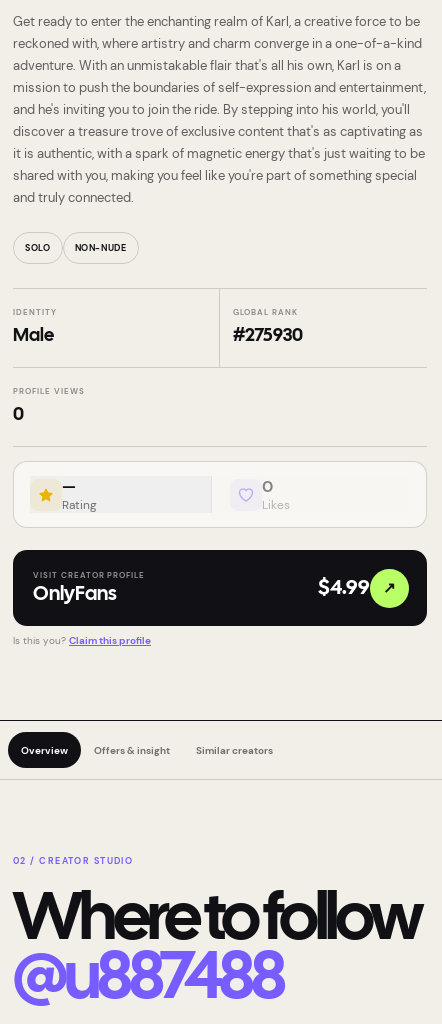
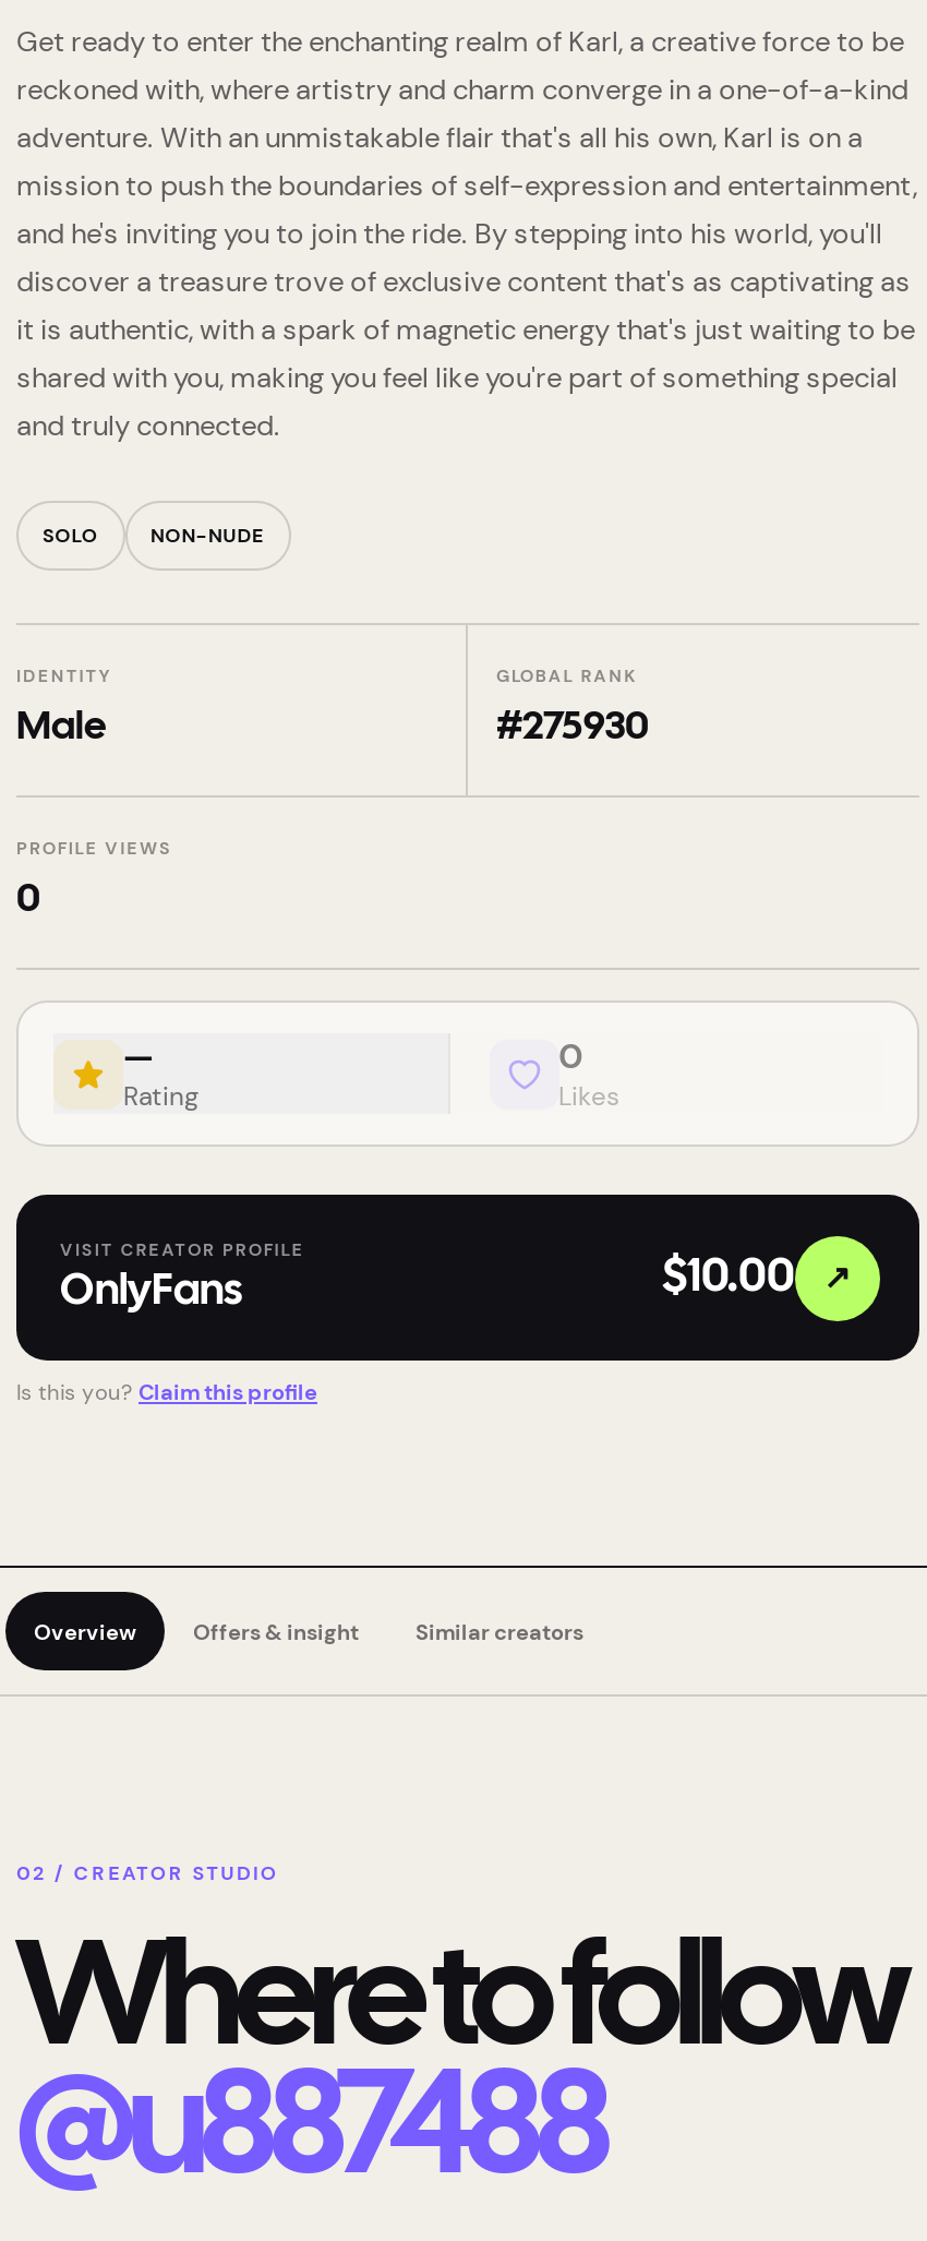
[318,578,370,597] $4.99 -> [662,1257,795,1298] $10.00

